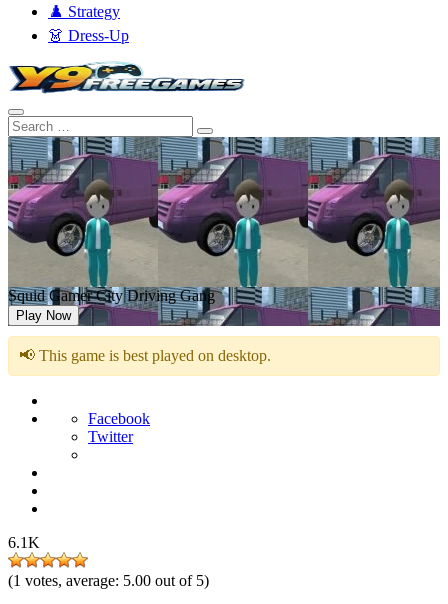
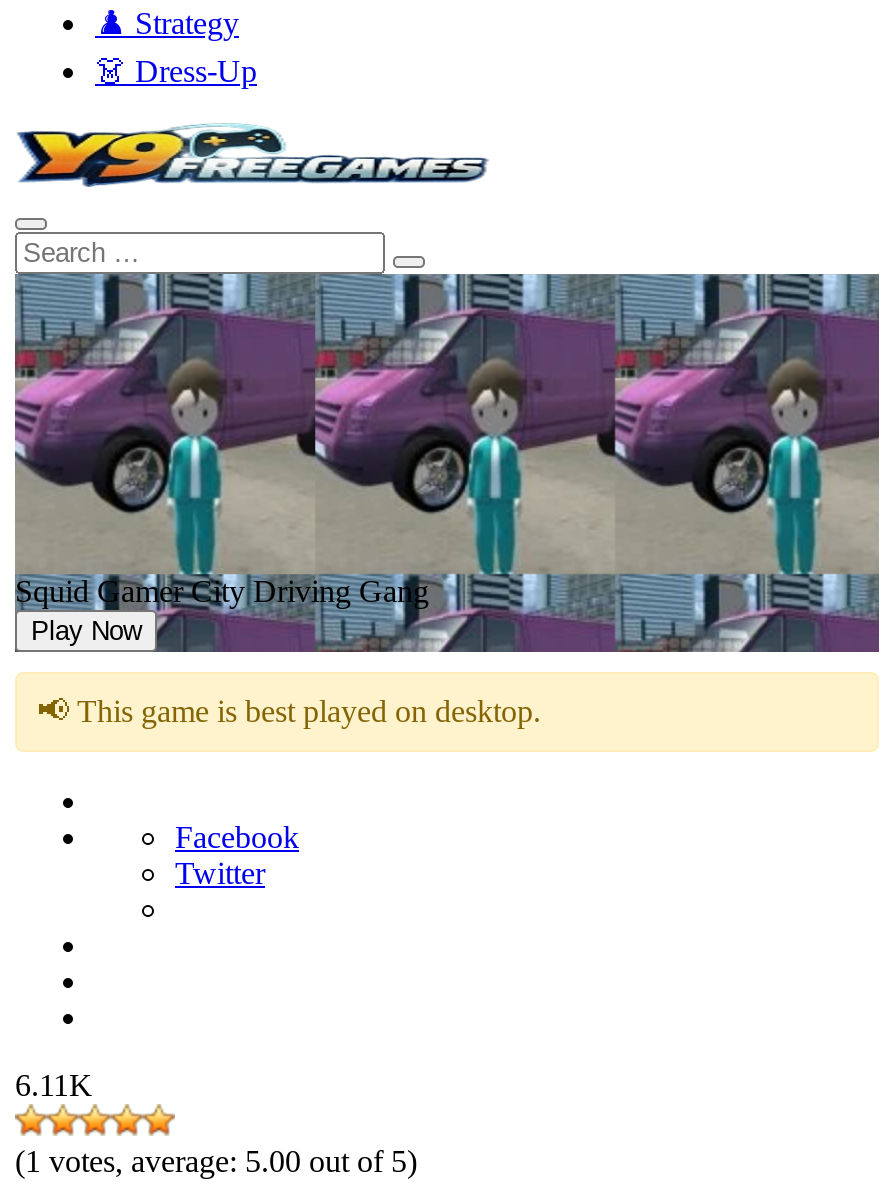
[8,534,40,551] 6.1K -> [15,1068,93,1102] 6.11K

